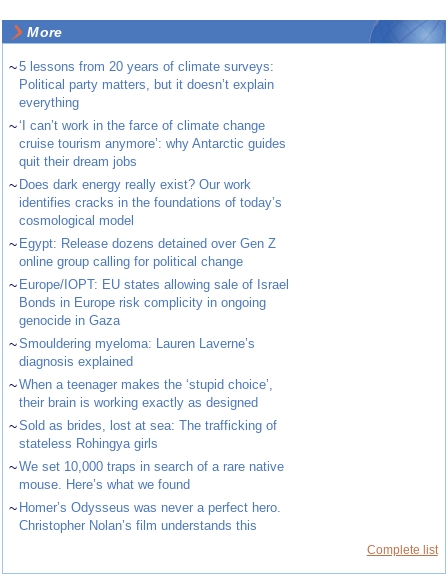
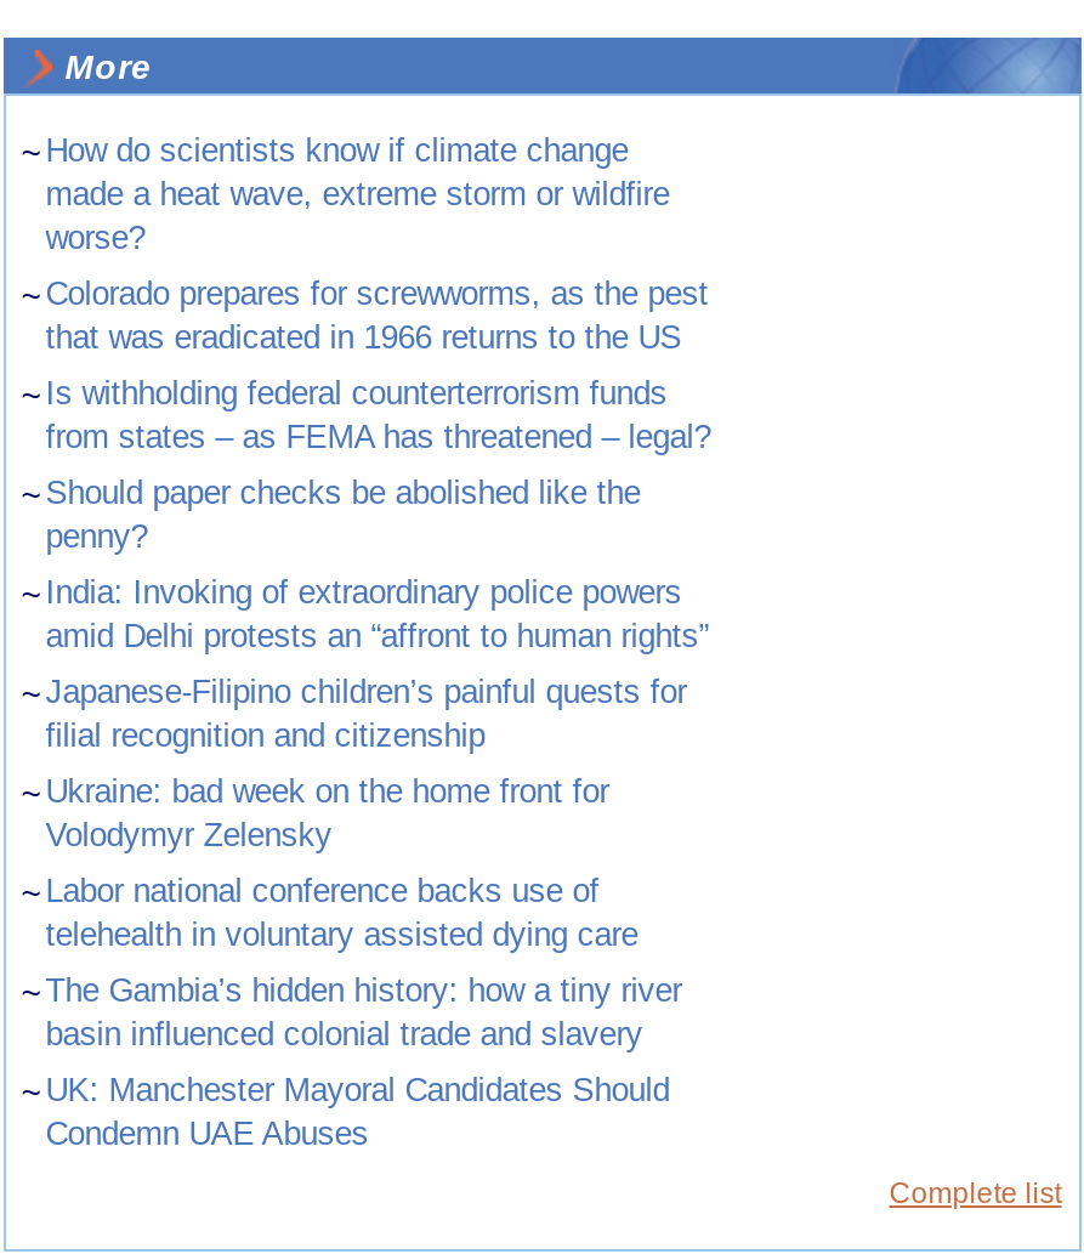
[9,59,274,110] ~ 5 lessons from 20 years of climate surveys: | Political party matters, but it doesn’t explain | everything -> [21,134,669,258] ~ How do scientists know if climate change | made a heat wave, extreme storm or wildfire | worse?
[9,118,286,169] ~ ‘I can’t work in the farce of climate change | cruise tourism anymore’: why Antarctic guides | quit their dream jobs -> [21,277,708,357] ~ Colorado prepares for screwworms, as the pest | that was eradicated in 1966 returns to the US
[9,177,282,228] ~ Does dark energy really exist? Our work | identifies cracks in the foundations of today’s | cosmological model -> [21,377,711,457] ~ Is withholding federal counterterrorism funds | from states – as FEMA has threatened – legal?
[9,236,276,269] ~ Egypt: Release dozens detained over Gen Z | online group calling for political change -> [21,476,640,556] ~ Should paper checks be abolished like the | penny?
[9,277,289,328] ~ Europe/IOPT: EU states allowing sale of Israel | Bonds in Europe risk complicity in ongoing | genocide in Gaza -> [21,576,708,656] ~ India: Invoking of extraordinary police powers | amid Delhi protests an “affront to human rights”
[9,336,255,369] ~ Smouldering myeloma: Lauren Laverne’s | diagnosis explained -> [21,675,686,756] ~ Japanese-Filipino children’s painful quests for | filial recognition and citizenship
[9,377,273,410] ~ When a teenager makes the ‘stupid choice’, | their brain is working exactly as designed -> [21,775,609,855] ~ Ukraine: bad week on the home front for | Volodymyr Zelensky
[9,418,277,451] ~ Sold as brides, lost at sea: The trafficking of | stateless Rohingya girls -> [21,875,638,955] ~ Labor national conference backs use of | telehealth in voluntary assisted dying care
[9,459,284,492] ~ We set 10,000 traps in search of a rare native | mouse. Here’s what we found -> [21,974,681,1054] ~ The Gambia’s hidden history: how a tiny river | basin influenced colonial trade and slavery
[9,500,281,533] ~ Homer’s Odysseus was never a perfect hero. | Christopher Nolan’s film understands this -> [21,1074,669,1154] ~ UK: Manchester Mayoral Candidates Should | Condemn UAE Abuses

